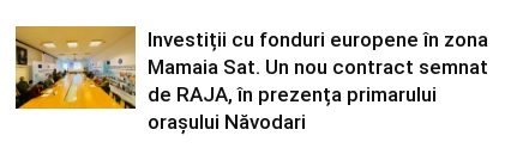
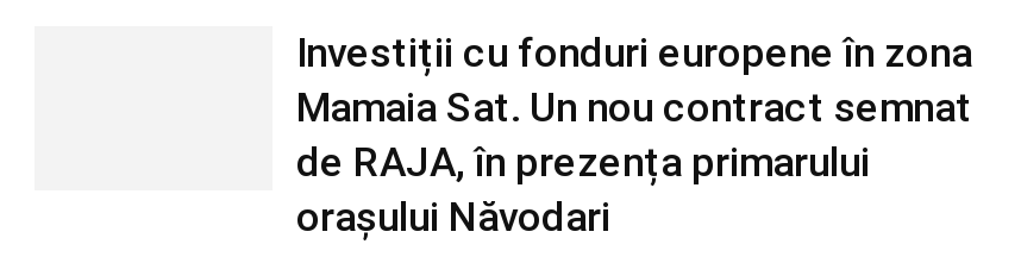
[14,25,137,110] [image] -> none

